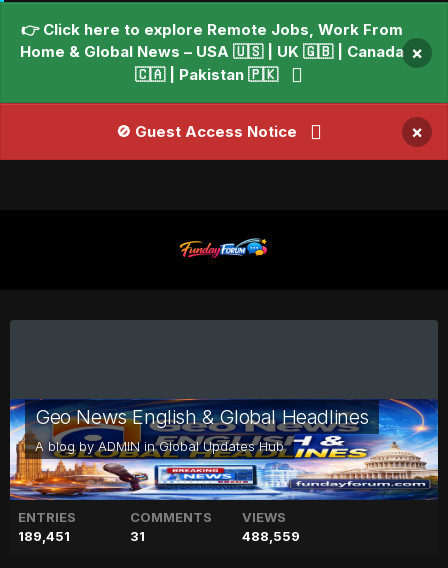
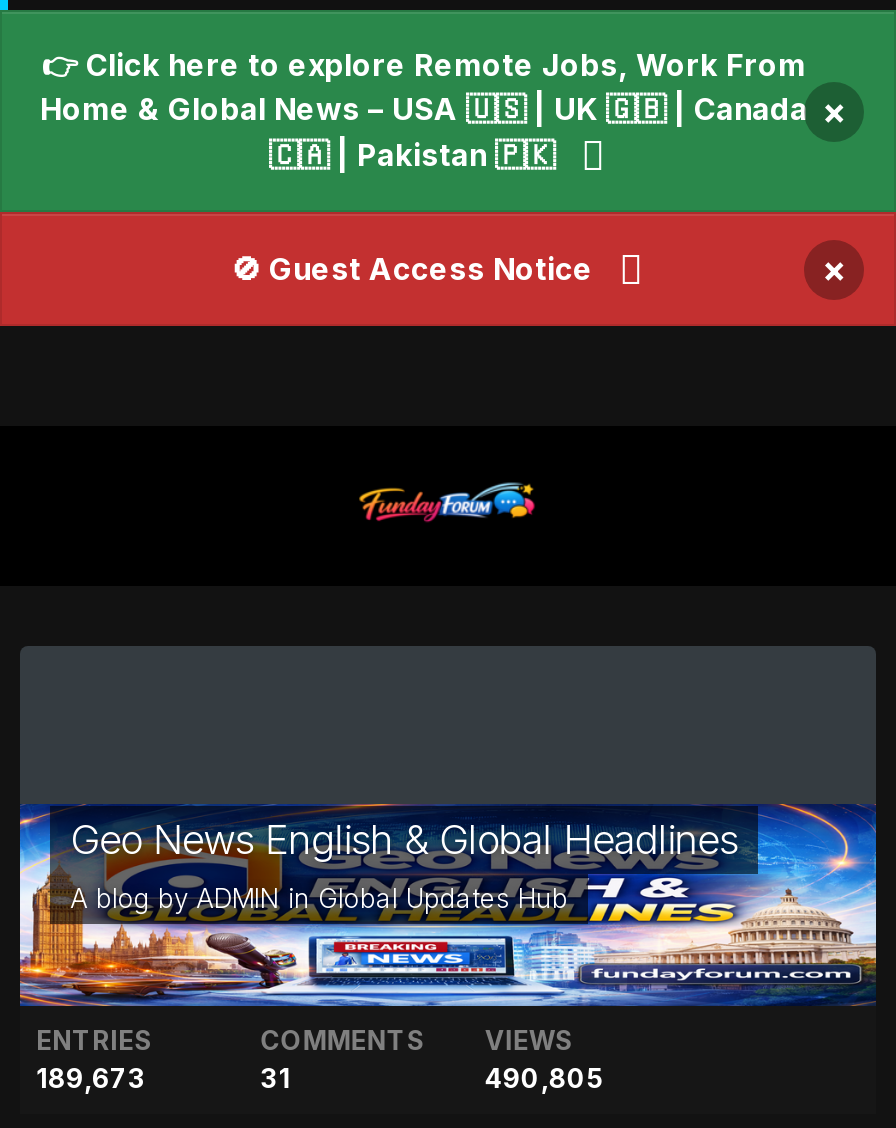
[18,528,70,544] 189,451 -> [36,1062,146,1094] 189,673
[242,528,300,544] 488,559 -> [485,1062,605,1094] 490,805

